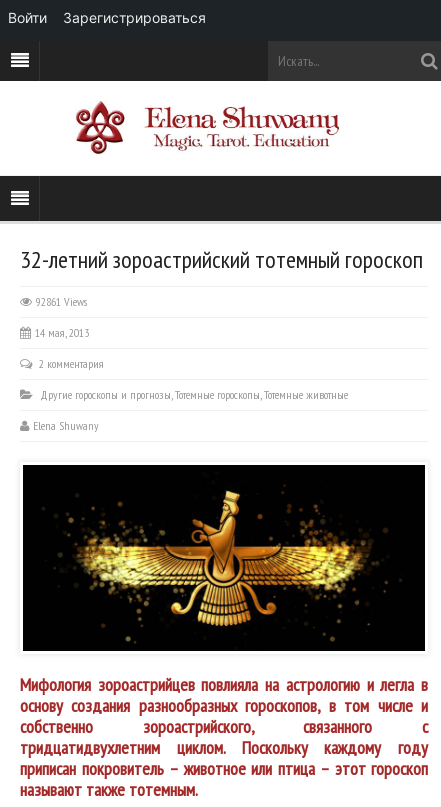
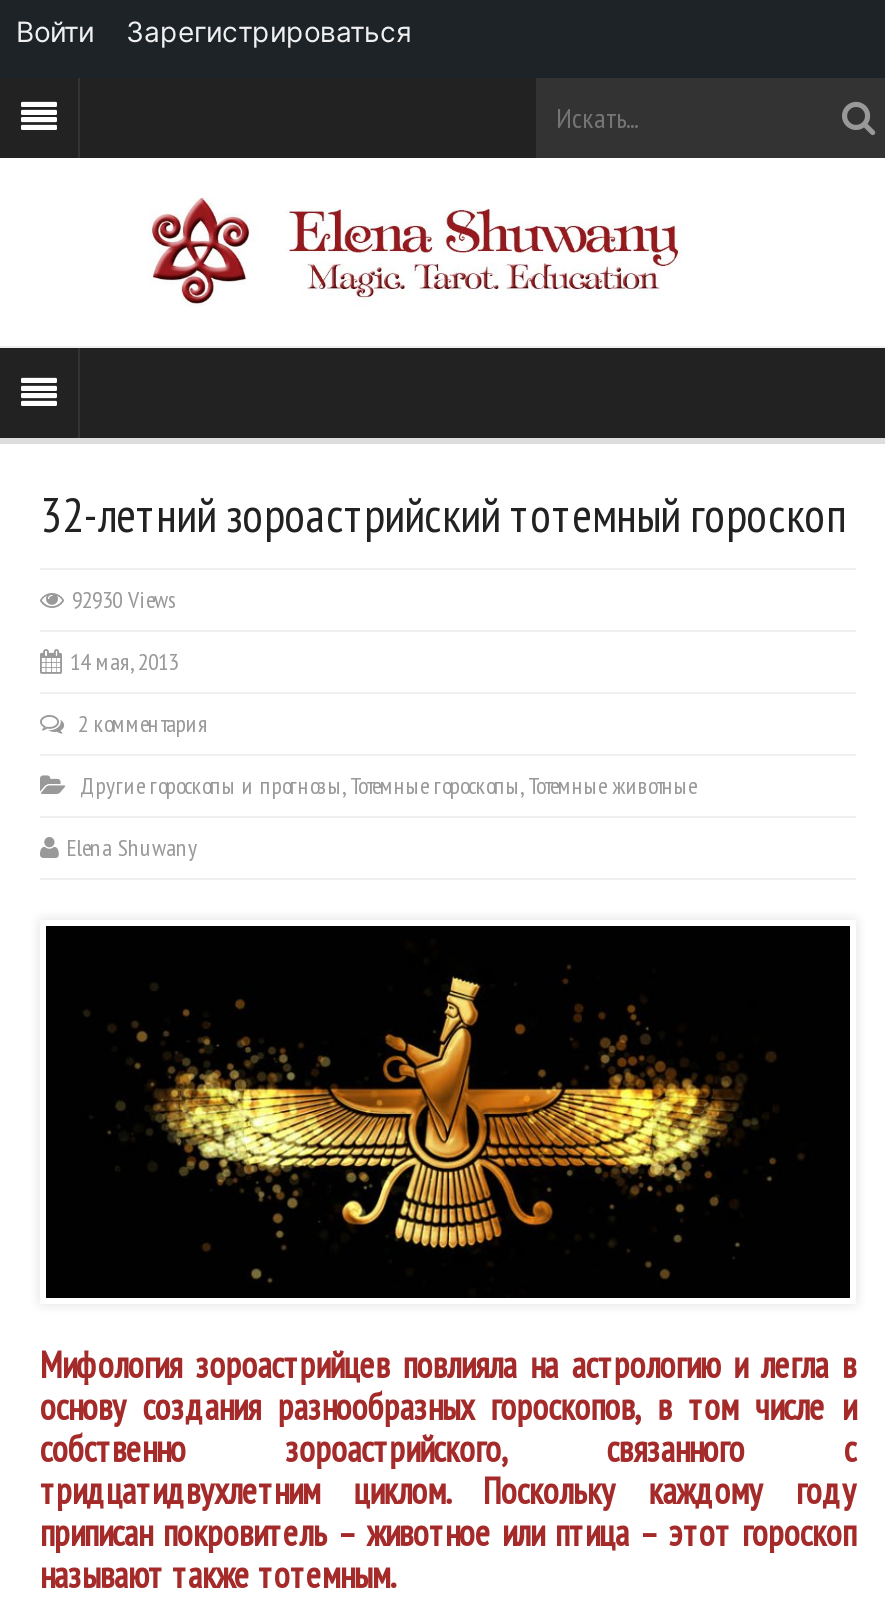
[36,294,87,309] 92861 Views -> [72,584,174,614] 92930 Views

